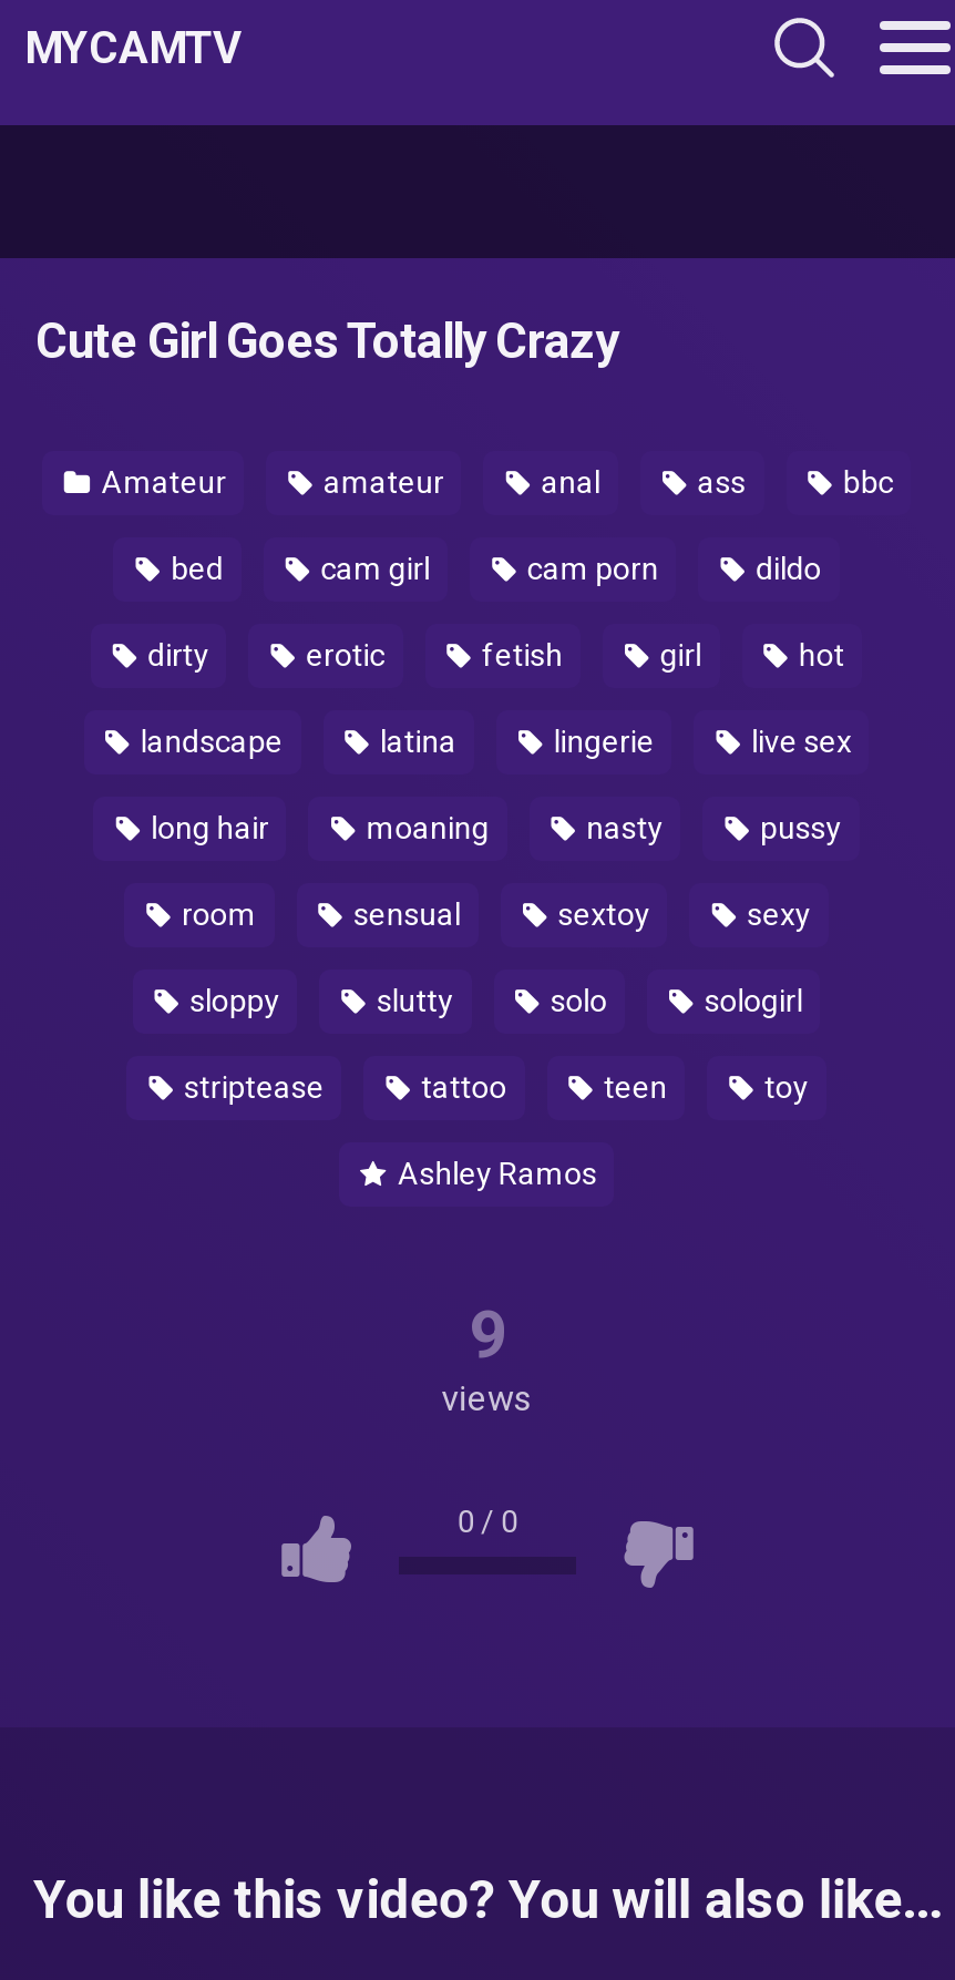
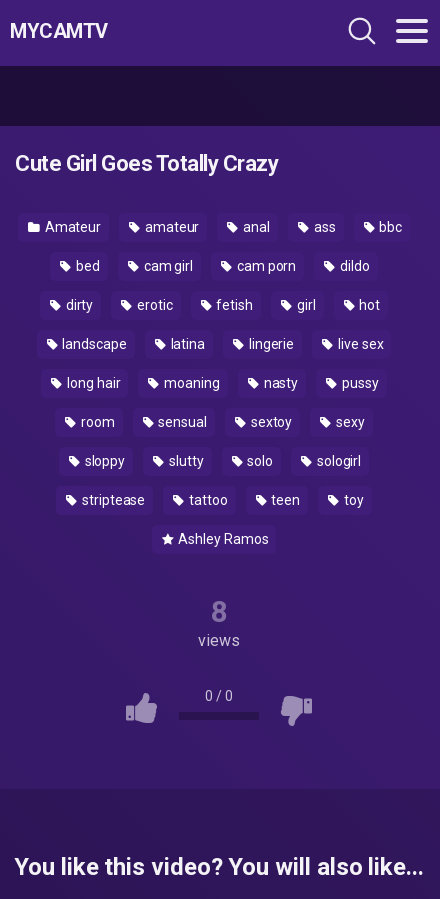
[469,1295,506,1373] 9 -> [210,594,227,629] 8

